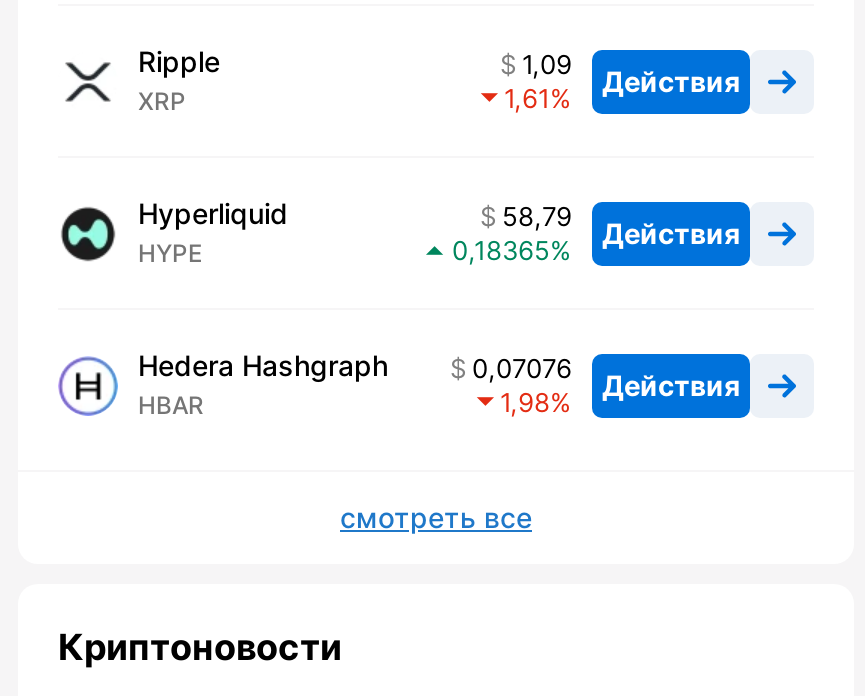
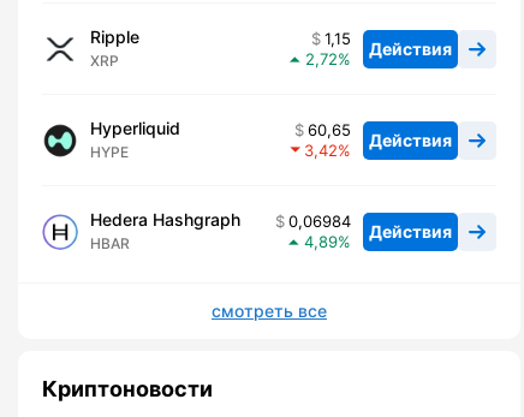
[522,49,740,98] 1,09 Действия -> [324,29,452,59] 1,15 Действия
[504,83,550,115] 1,61 -> [305,50,338,69] 2,72
[502,201,740,250] 58,79 Действия -> [308,121,452,150] 60,65 Действия
[452,235,550,267] 0,18365 -> [304,141,338,160] 3,42
[472,353,740,402] 0,07076 Действия -> [288,212,452,241] 0,06984 Действия
[500,387,550,419] 1,98 -> [304,232,338,252] 4,89

